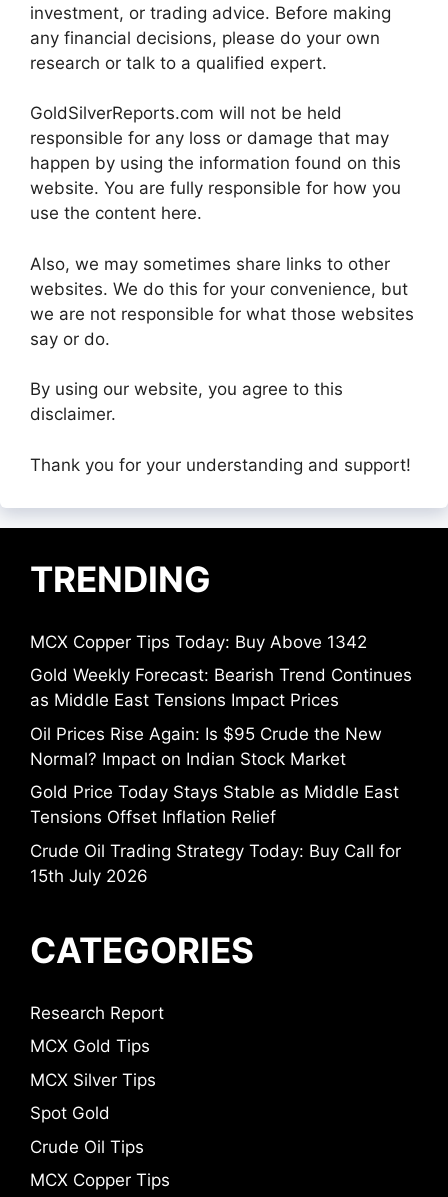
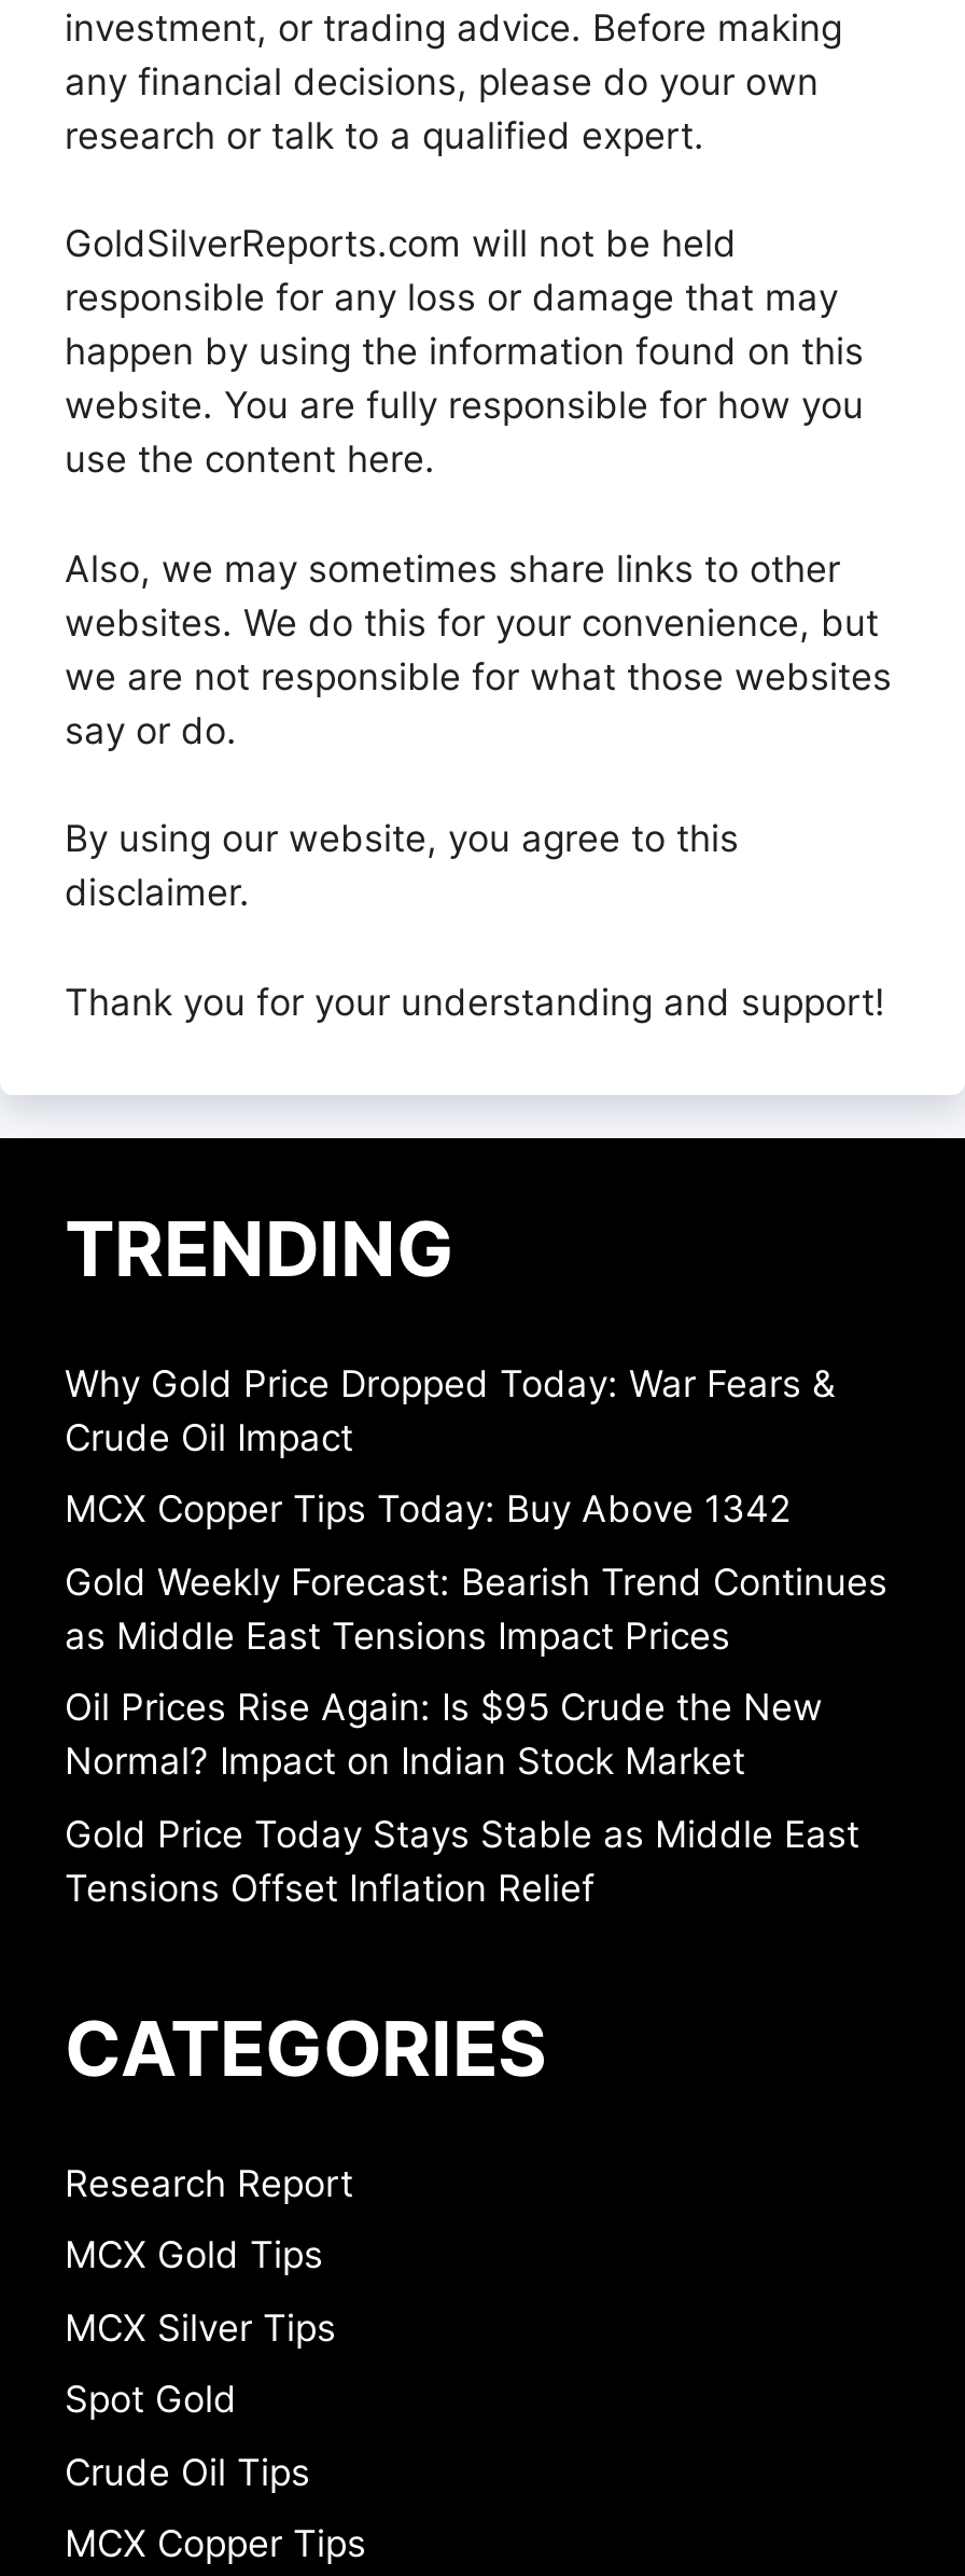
none -> [65,1362,836,1459] Why Gold Price Dropped Today: War Fears & | Crude Oil Impact
moved [30,632,412,827] -> [65,1488,887,1909]: MCX Copper Tips Today: Buy Above 1342 | Gold Weekly Forecast: Bearish Trend Continues | as Middle East Tensions Impact Prices | Oil Prices Rise Again: Is $95 Crude the New | Normal? Impact on Indian Stock Market | Gold Price Today Stays Stable as Middle East | Tensions Offset Inflation Relief
[30,841,401,886] Crude Oil Trading Strategy Today: Buy Call for | 15th July 2026 -> none

